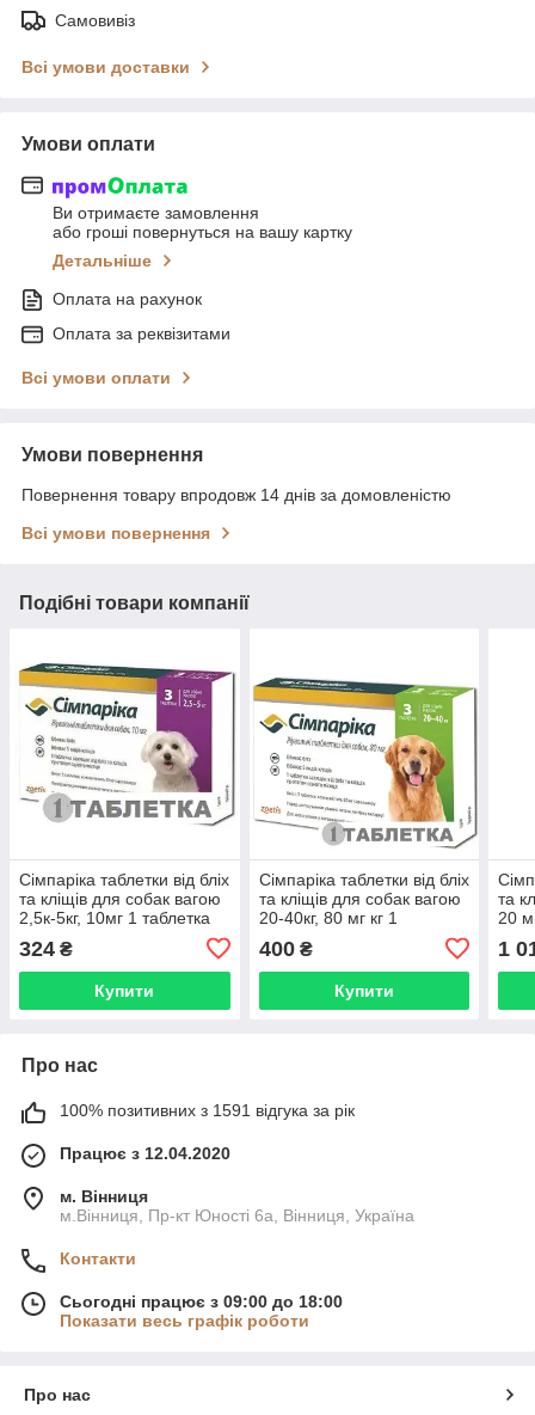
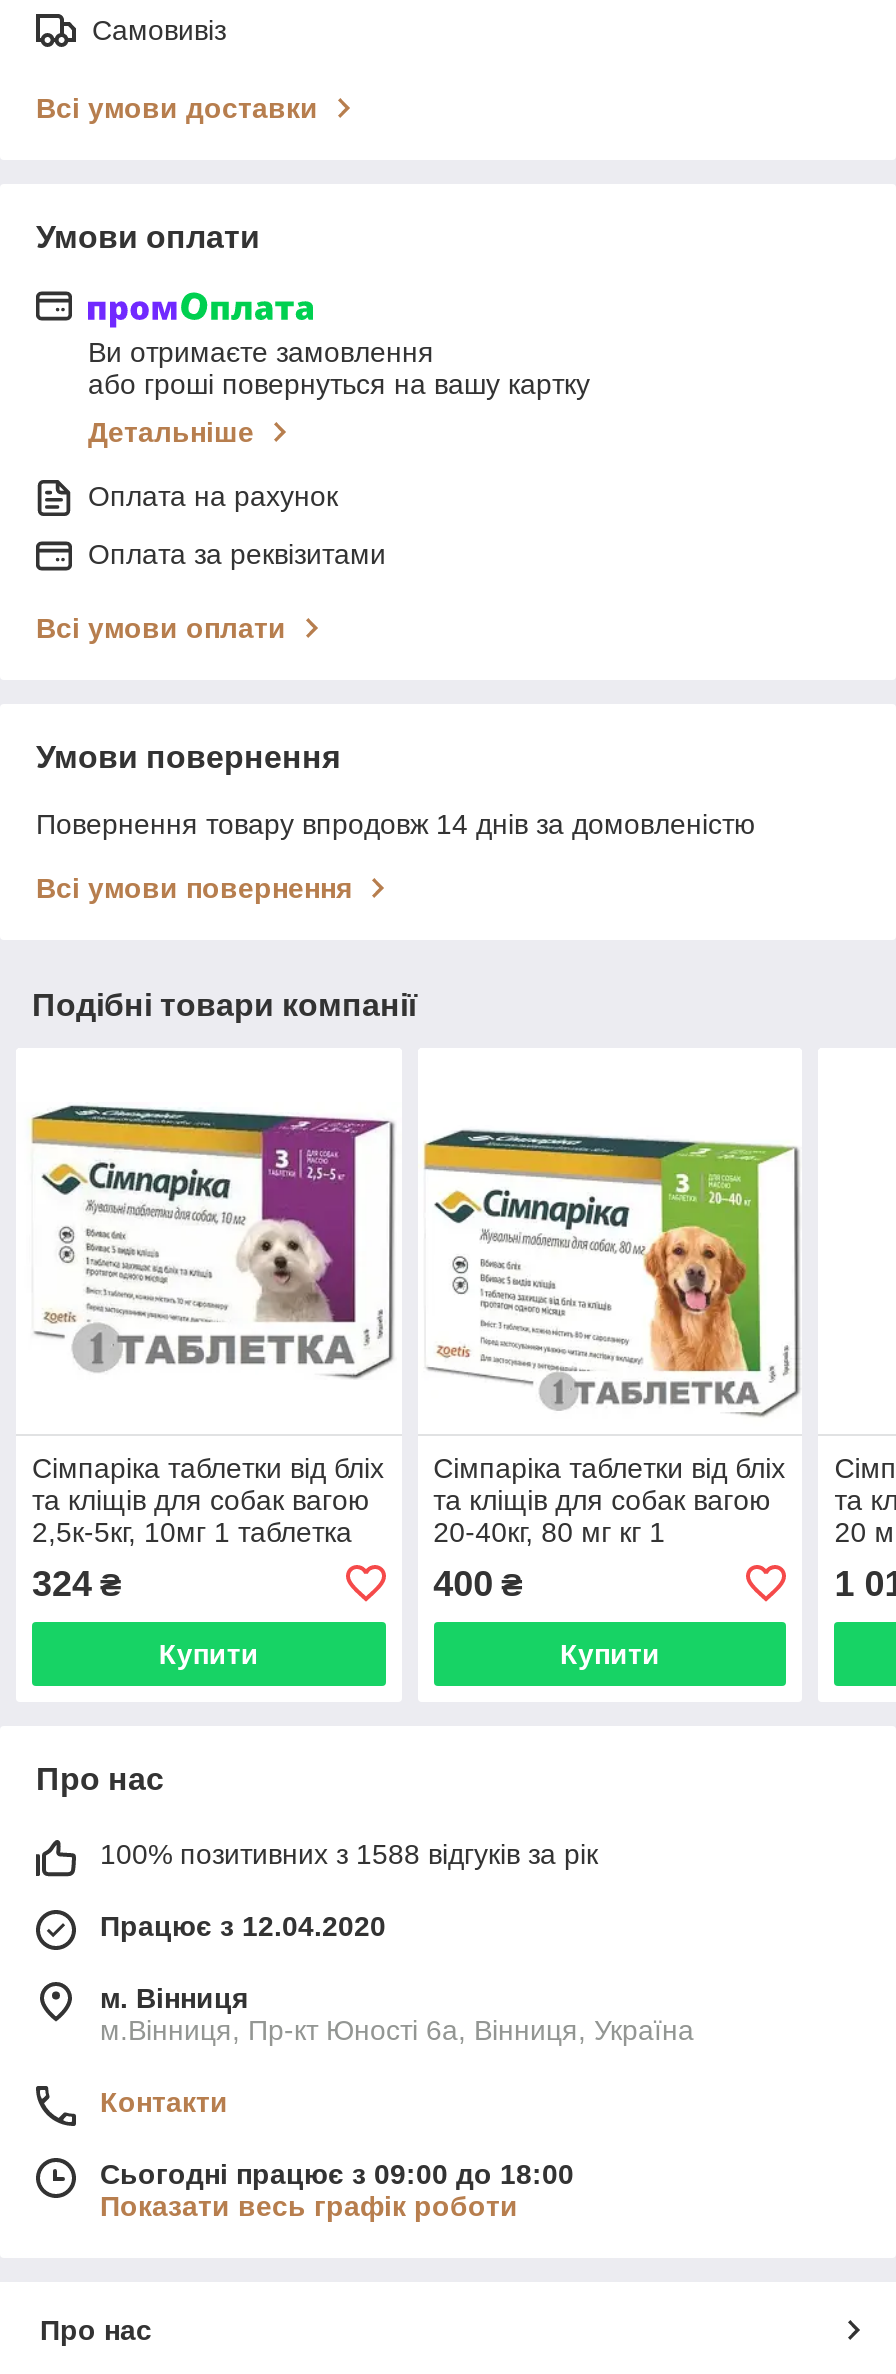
[60,1100,355,1120] 100% позитивних з 1591 відгука за рік -> [100,1838,598,1870] 100% позитивних з 1588 відгуків за рік

